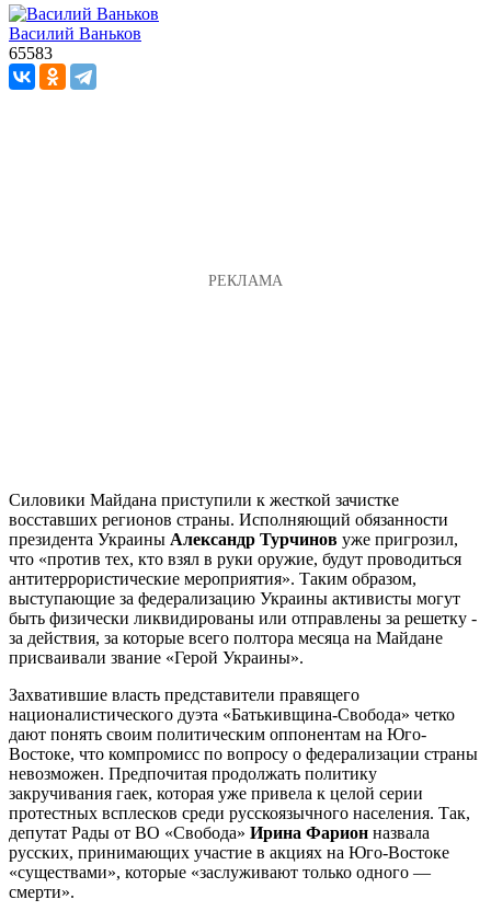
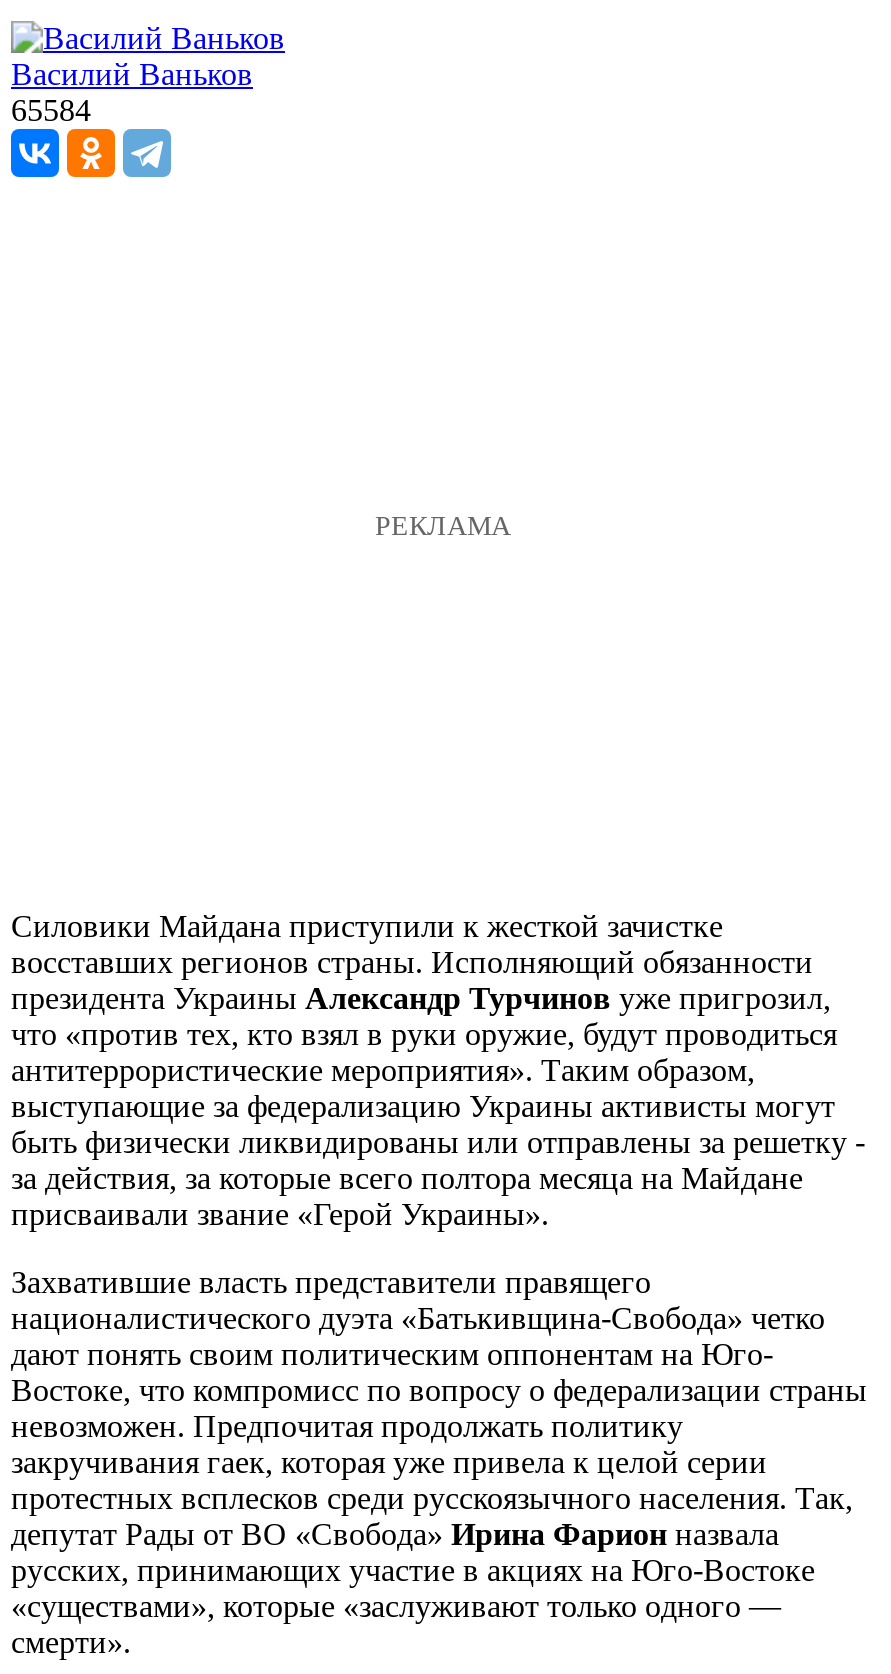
[9,43,53,62] 65583 -> [11,92,91,126] 65584

